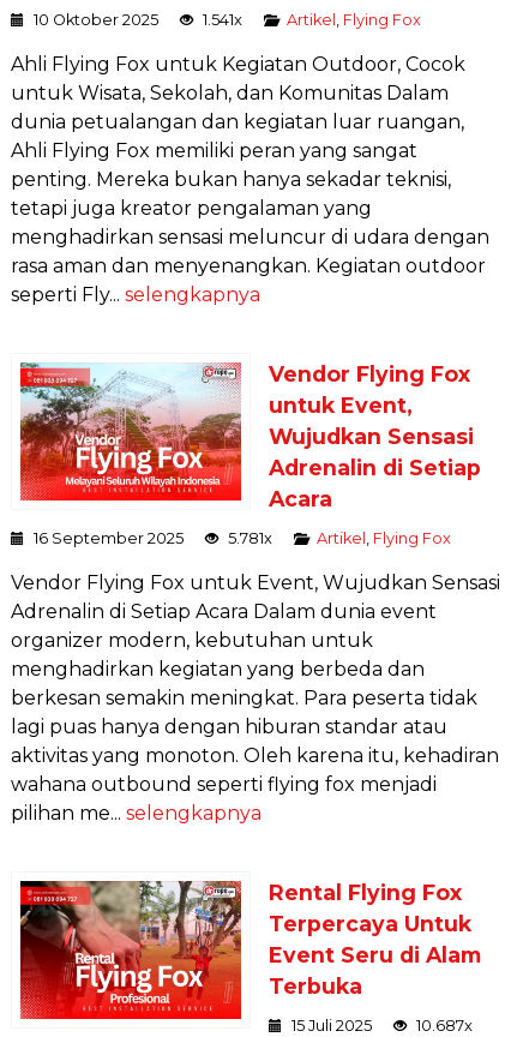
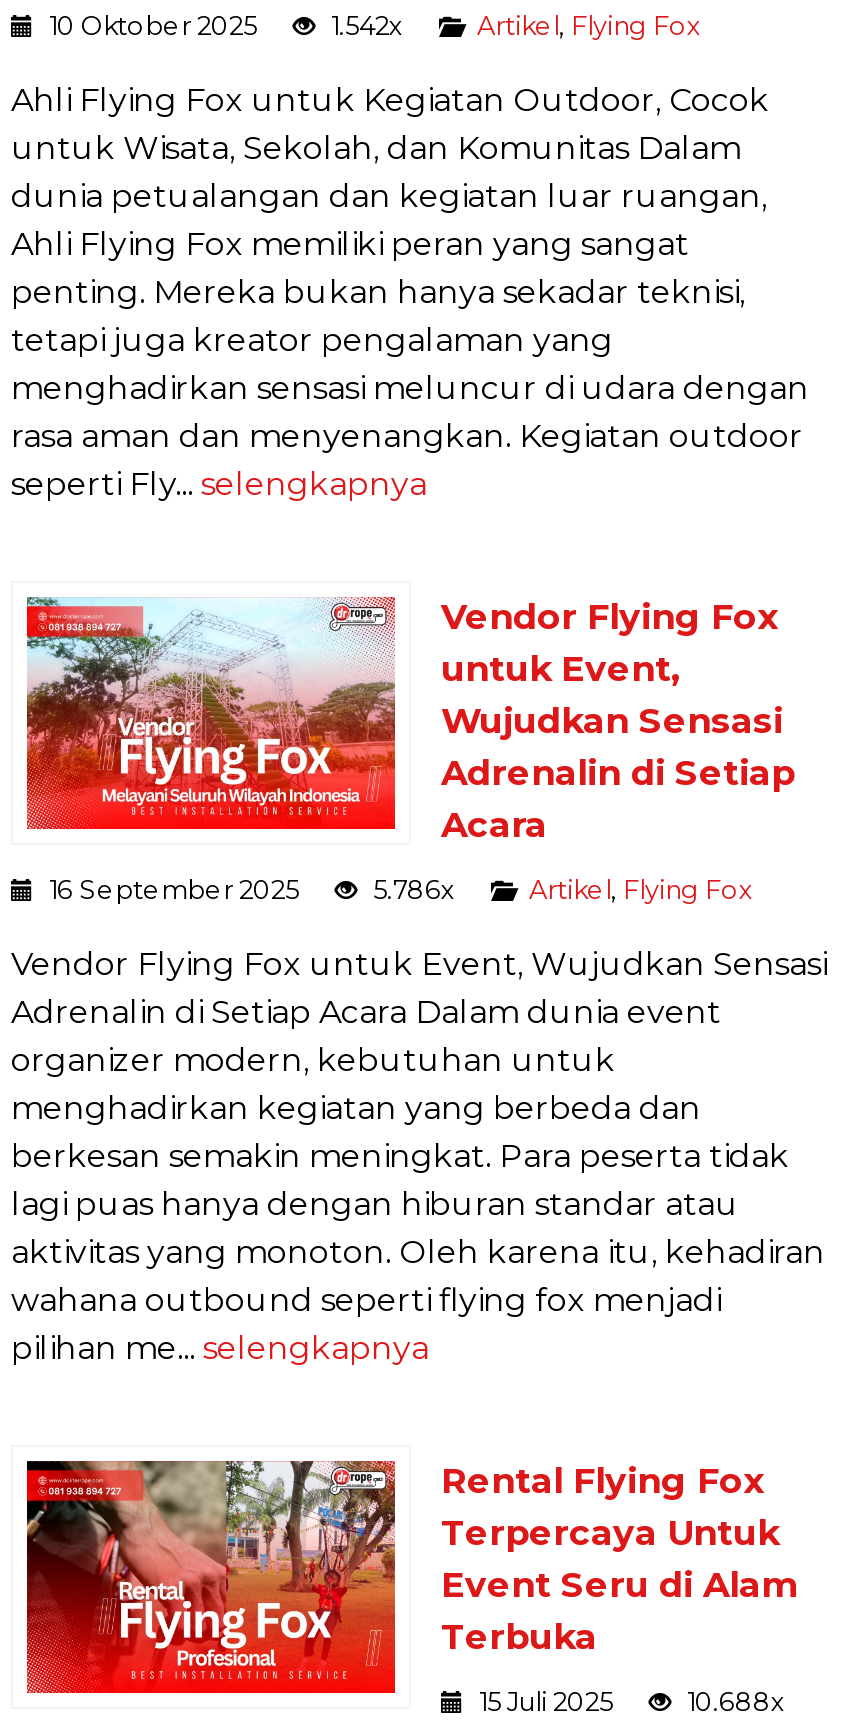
[199,11,246,29] 1.541x -> [325,11,409,41] 1.542x
[224,529,276,547] 5.781x -> [367,875,461,905] 5.786x
[413,1016,473,1034] 10.687x -> [681,1687,785,1717] 10.688x

